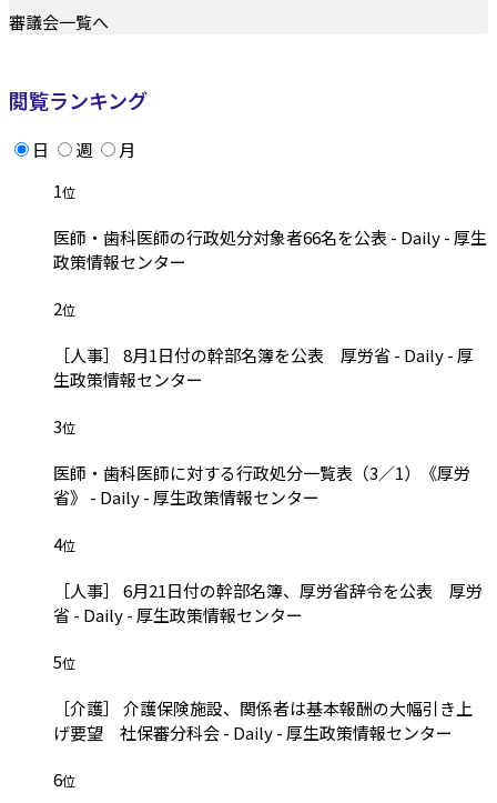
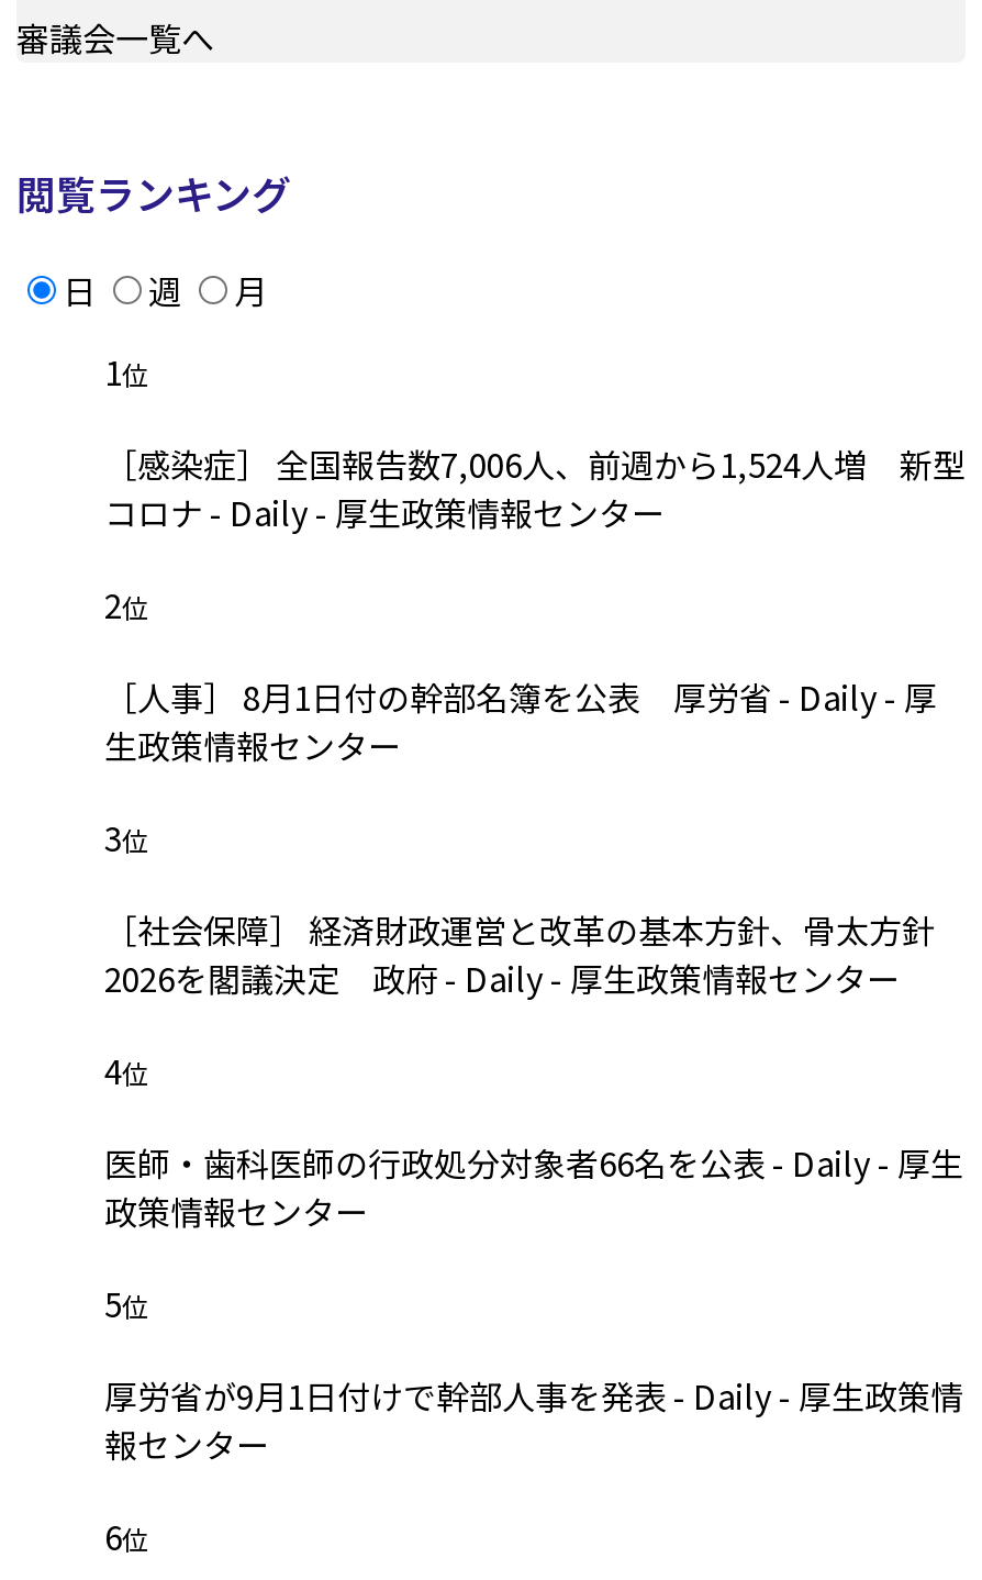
none -> [104,441,966,535] ［感染症］ 全国報告数7,006人、前週から1,524人増 新型 | コロナ - Daily - 厚生政策情報センター
moved [53,226,487,273] -> [104,1139,963,1233]: 医師・歯科医師の行政処分対象者66名を公表 - Daily - 厚生 | 政策情報センター
[53,461,470,509] 医師・歯科医師に対する行政処分一覧表（3／1）《厚労 | 省》 - Daily - 厚生政策情報センター -> [104,906,935,1001] ［社会保障］ 経済財政運営と改革の基本方針、骨太方針 | 2026を閣議決定 政府 - Daily - 厚生政策情報センター
[53,578,483,626] ［人事］ 6月21日付の幹部名簿、厚労省辞令を公表 厚労 | 省 - Daily - 厚生政策情報センター -> none
[53,696,473,744] ［介護］ 介護保険施設、関係者は基本報酬の大幅引き上 | げ要望 社保審分科会 - Daily - 厚生政策情報センター -> [104,1371,963,1466] 厚労省が9月1日付けで幹部人事を発表 - Daily - 厚生政策情 | 報センター

